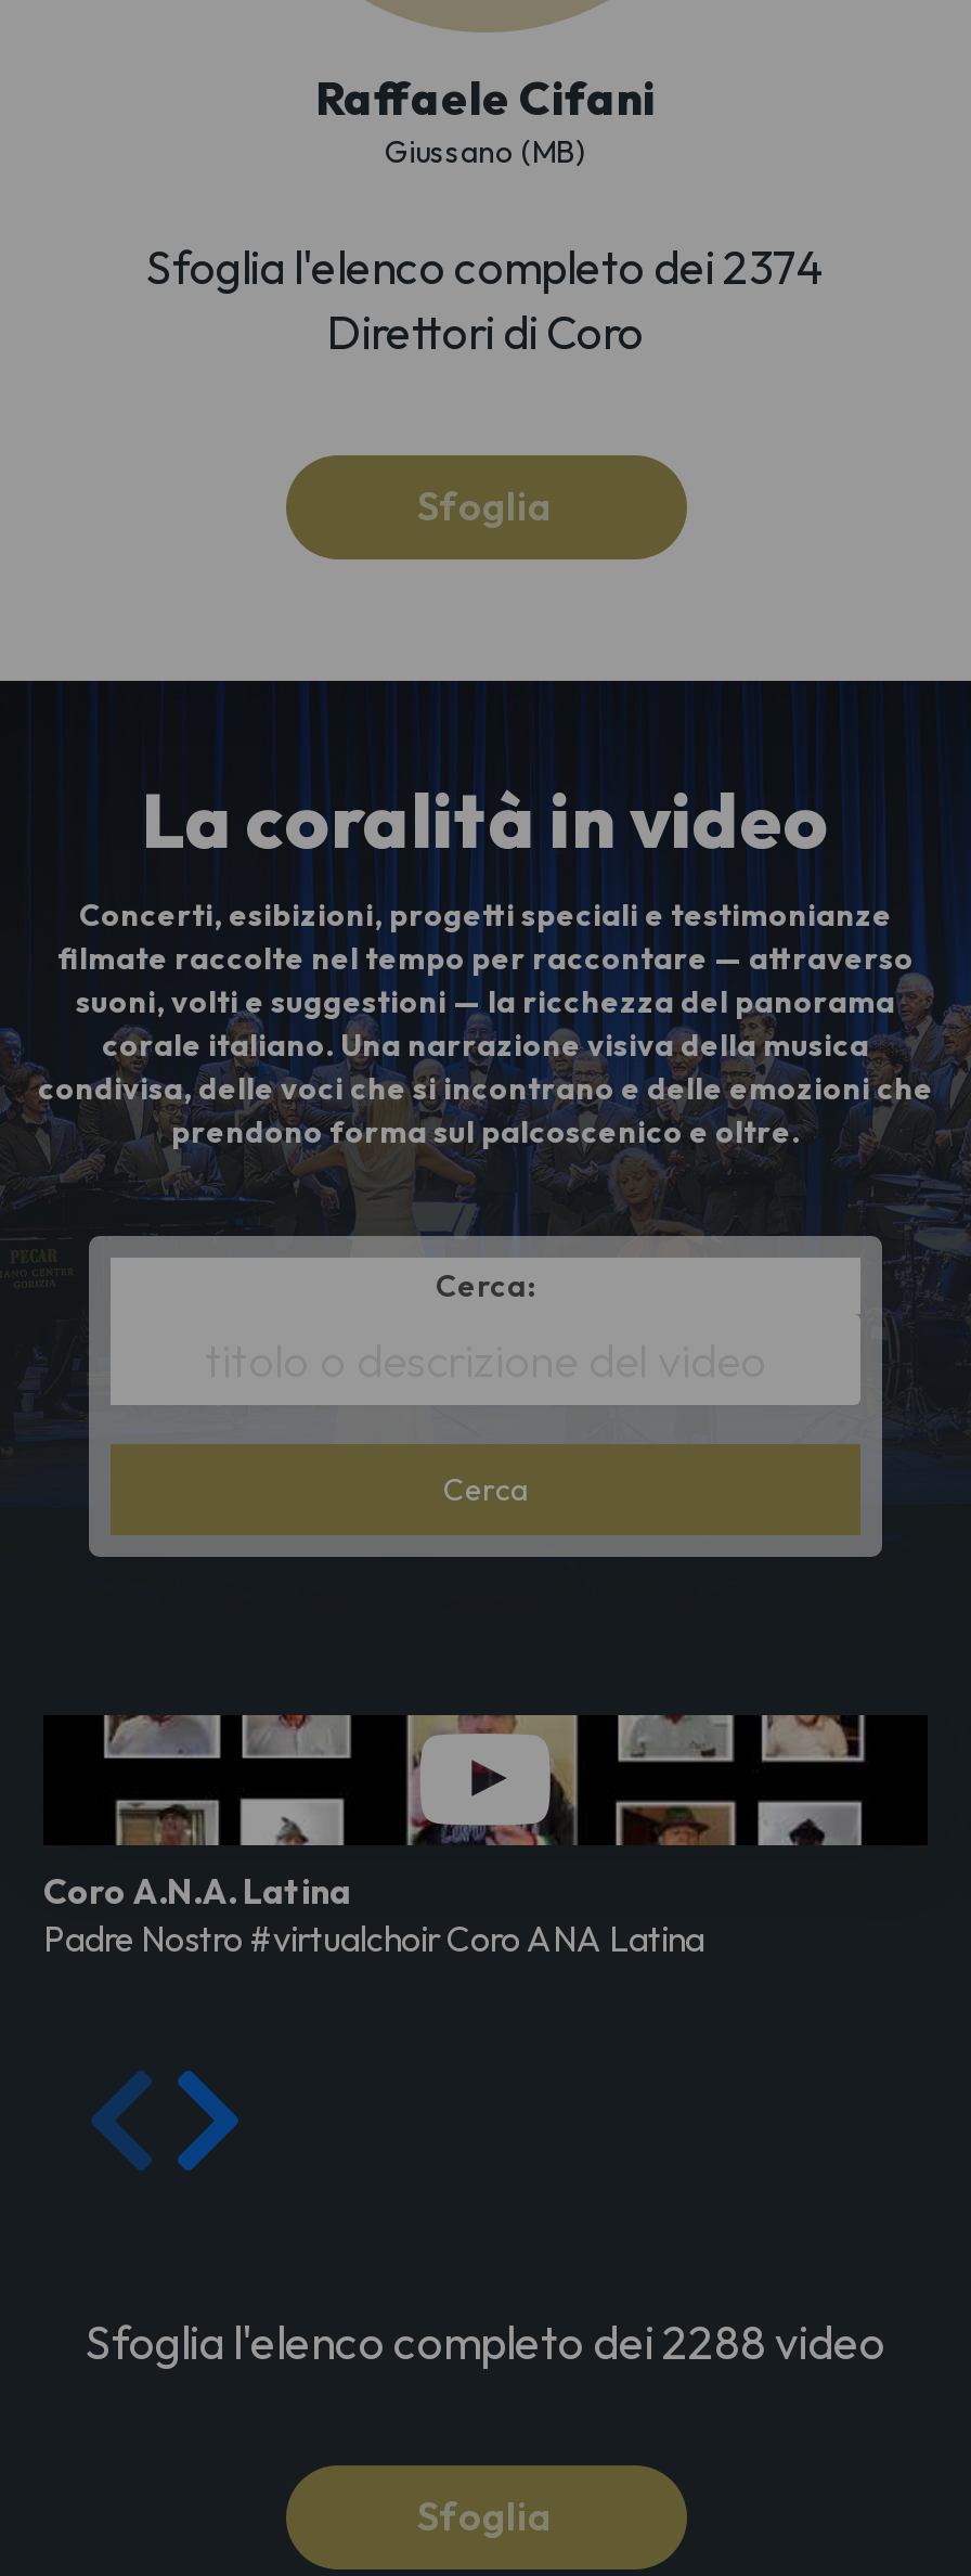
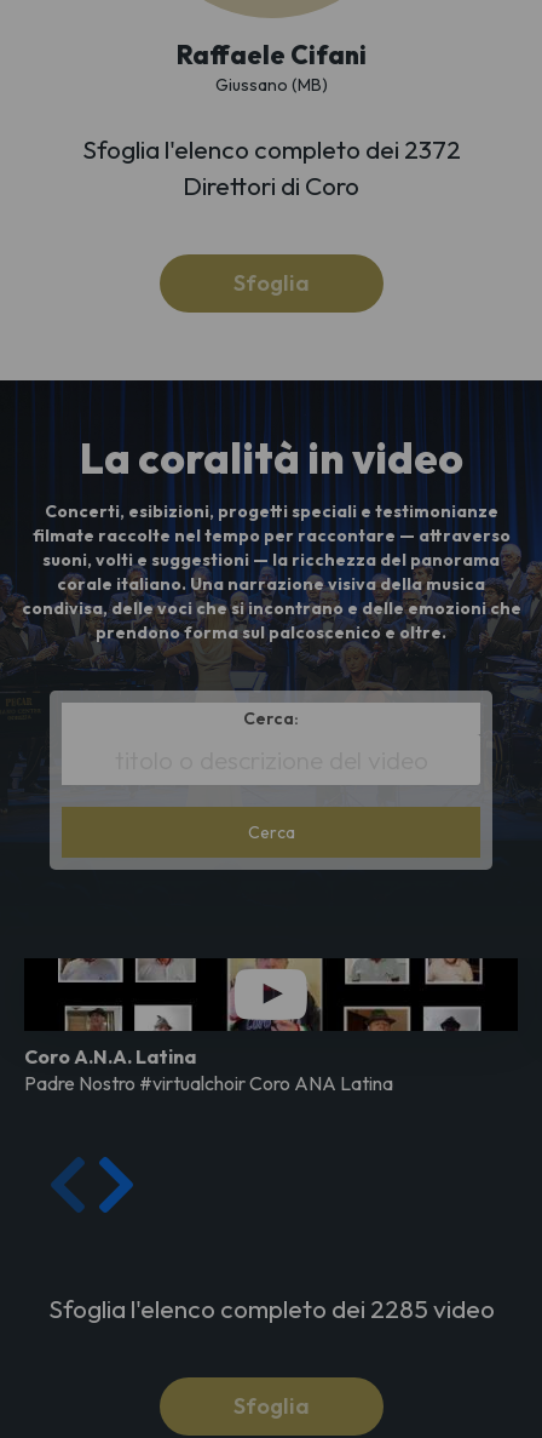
[146,239,825,295] Sfoglia l'elenco completo dei 2374 -> [82,133,460,165] Sfoglia l'elenco completo dei 2372
[86,2314,885,2370] Sfoglia l'elenco completo dei 2288 video -> [48,1293,494,1324] Sfoglia l'elenco completo dei 2285 video

